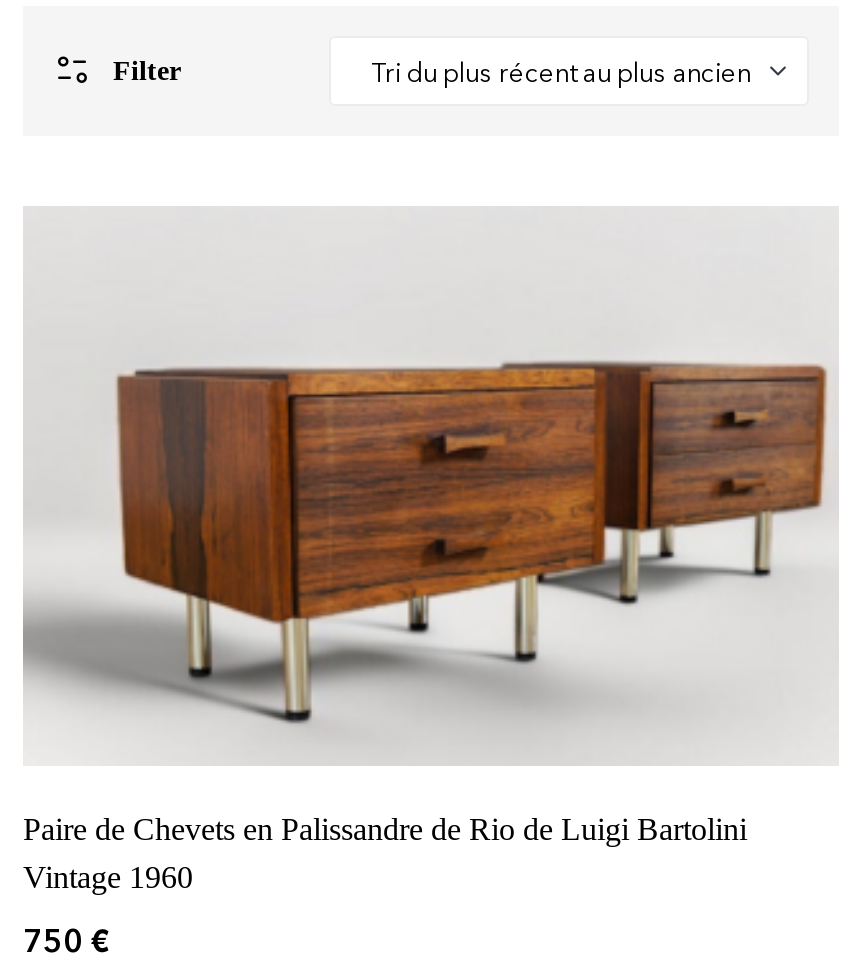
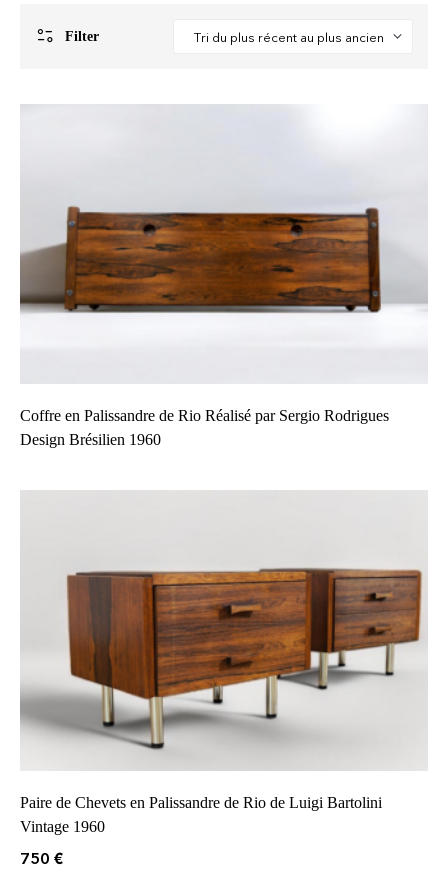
none -> [20,407,389,448] Coffre en Palissandre de Rio Réalisé par Sergio Rodrigues | Design Brésilien 1960
none -> [20,182,426,314] [image]

